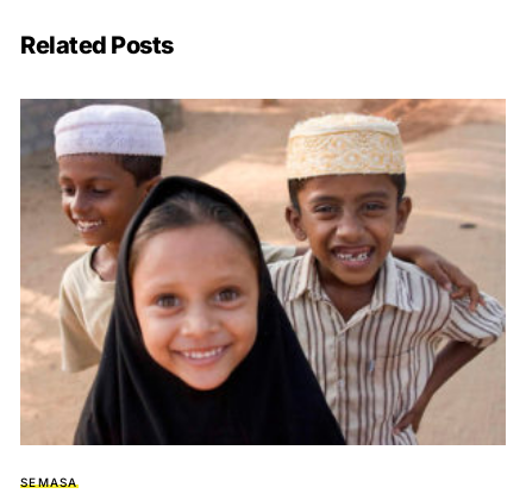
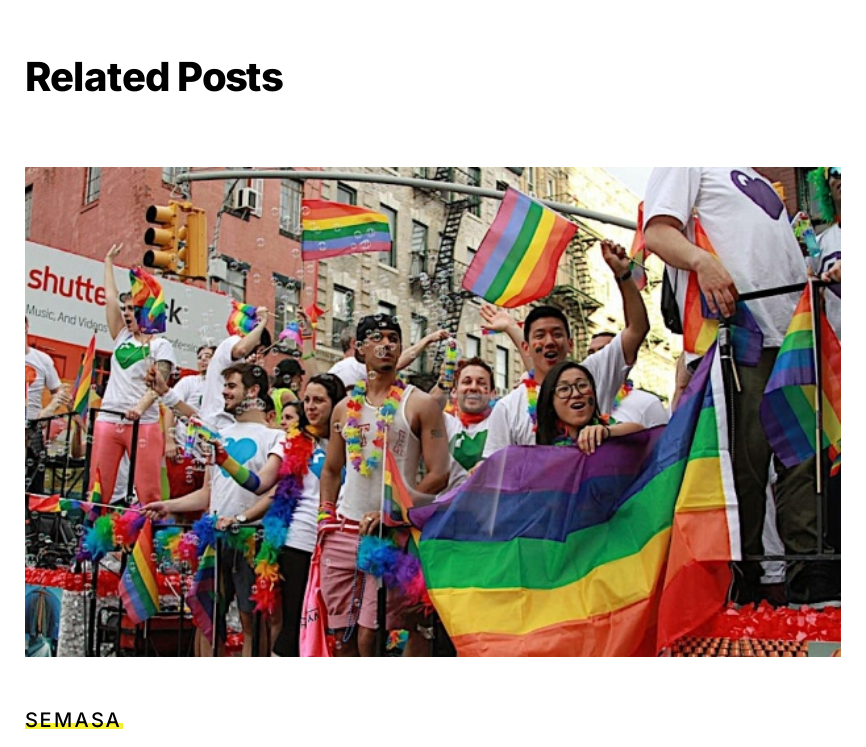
[20,98,506,446] [image] -> [23,165,843,659] [image]

